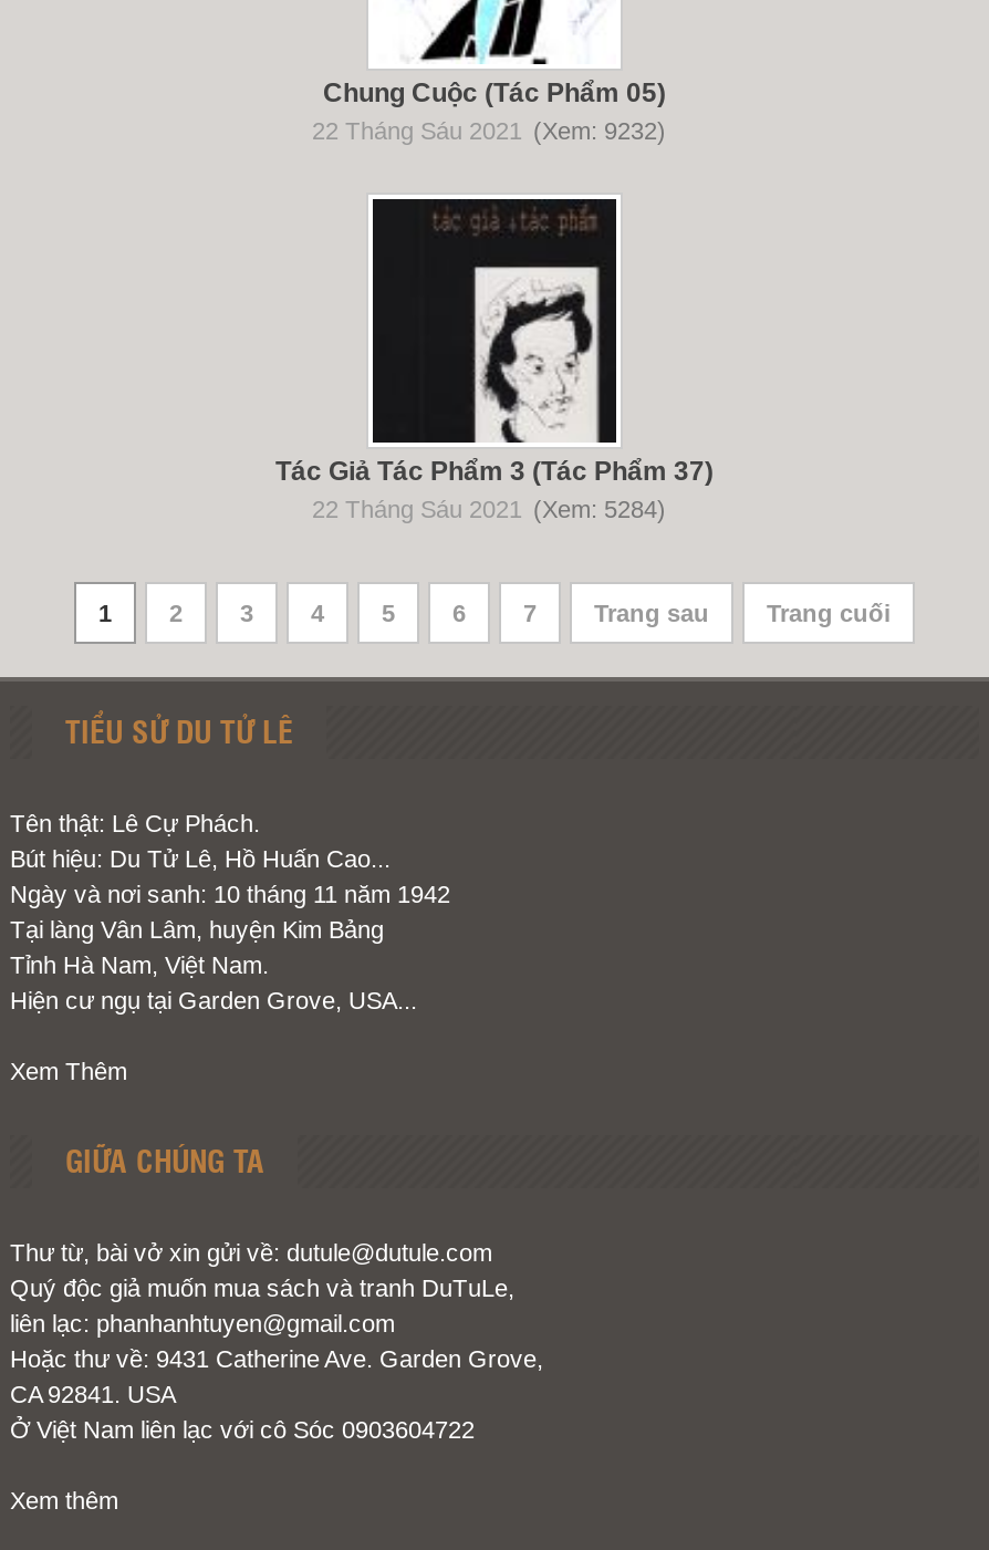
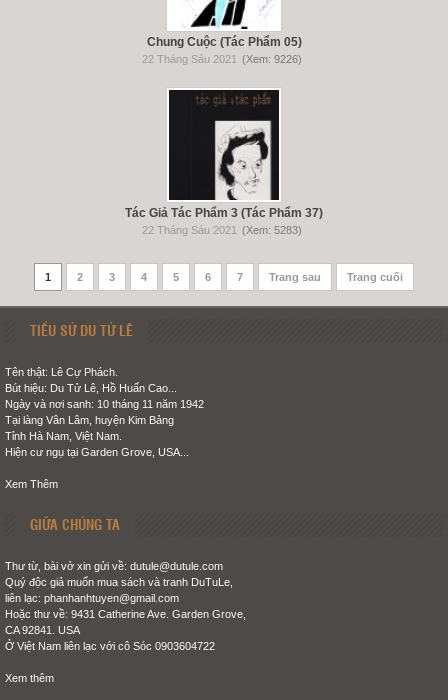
[312,117,666,144] 22 Tháng Sáu 2021 (Xem: 9232) -> [141,53,301,65] 22 Tháng Sáu 2021 (Xem: 9226)
[312,495,666,522] 22 Tháng Sáu 2021 (Xem: 5284) -> [141,224,301,236] 22 Tháng Sáu 2021 (Xem: 5283)

